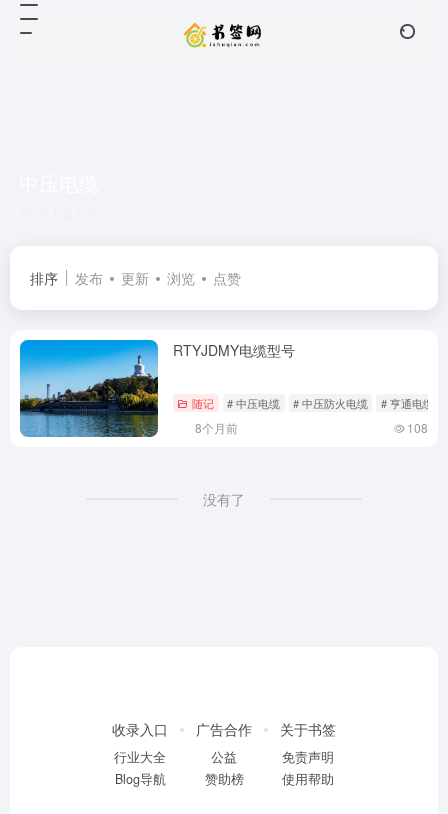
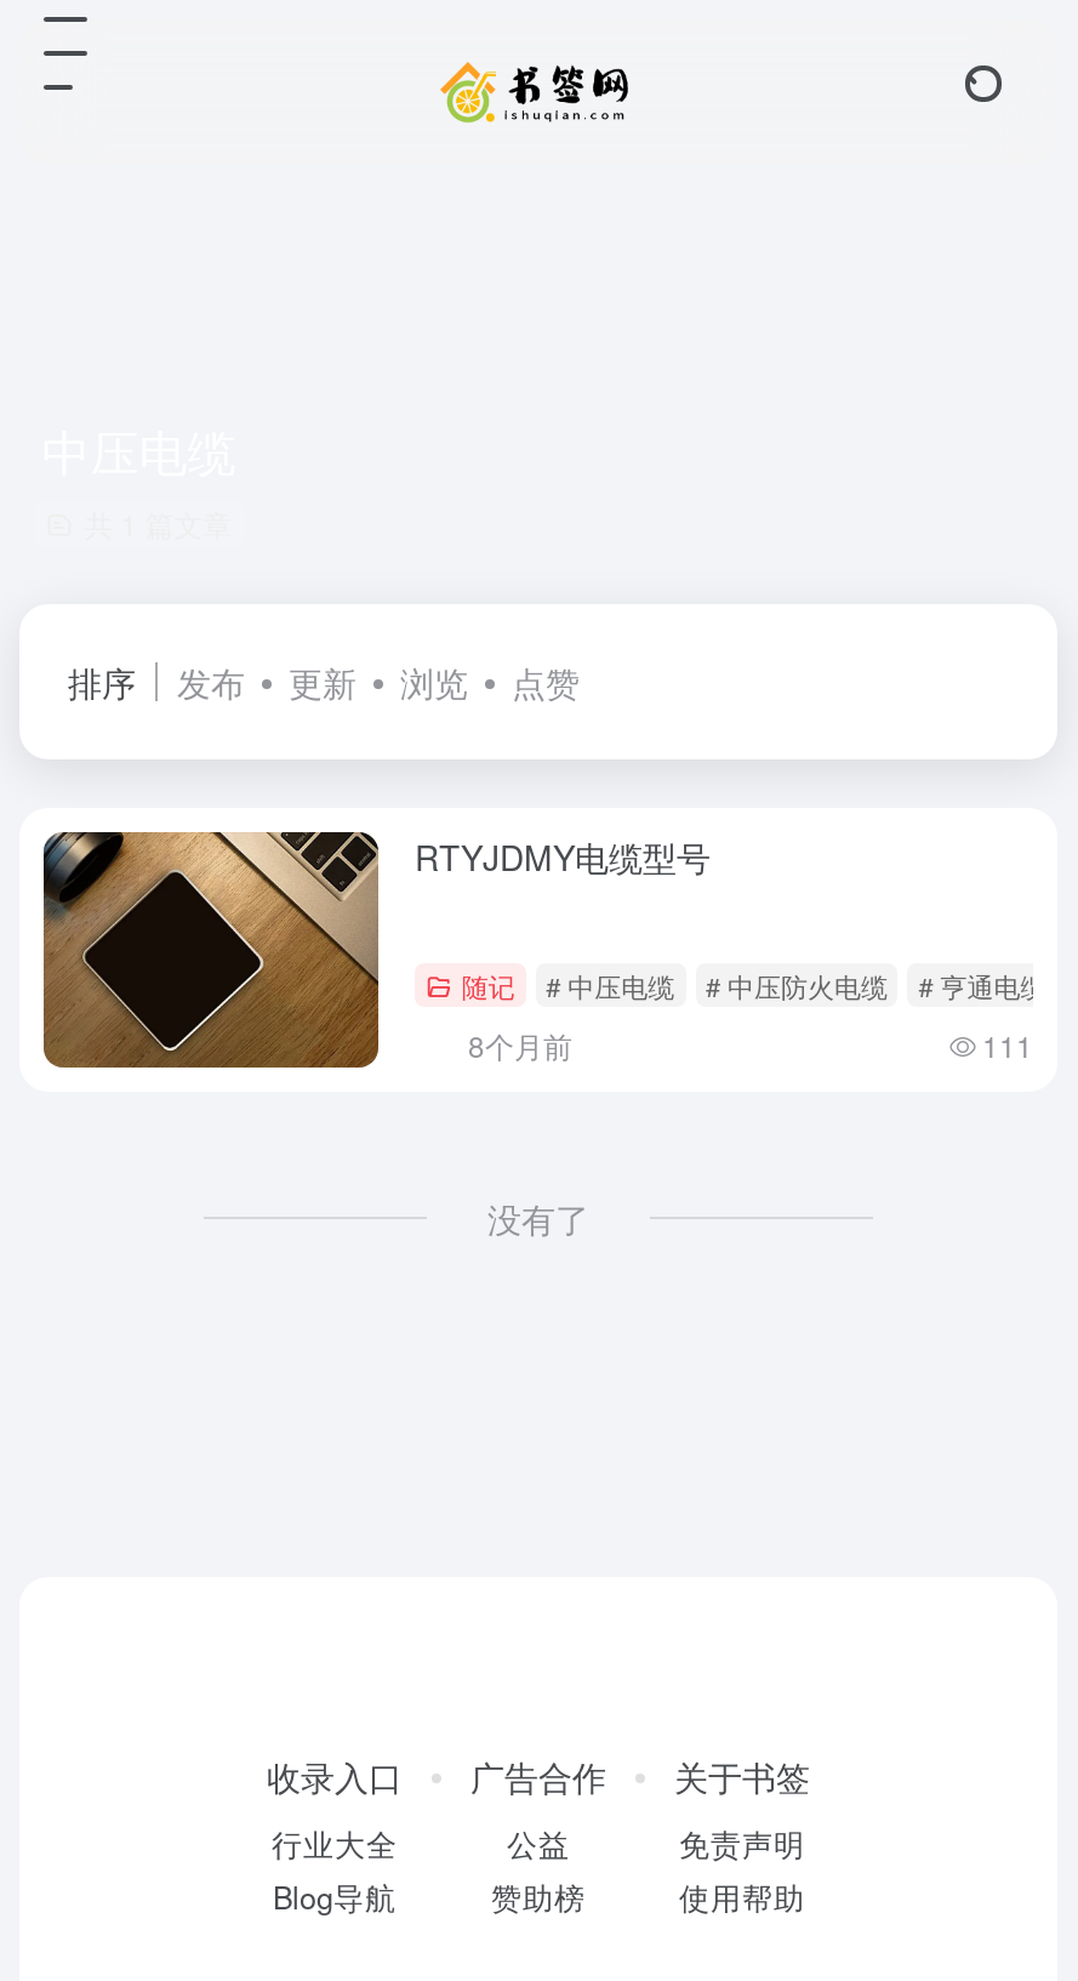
[19,339,159,438] [image] -> [41,830,381,1070] [image]
[407,419,428,436] 108 -> [982,1023,1033,1064] 111

